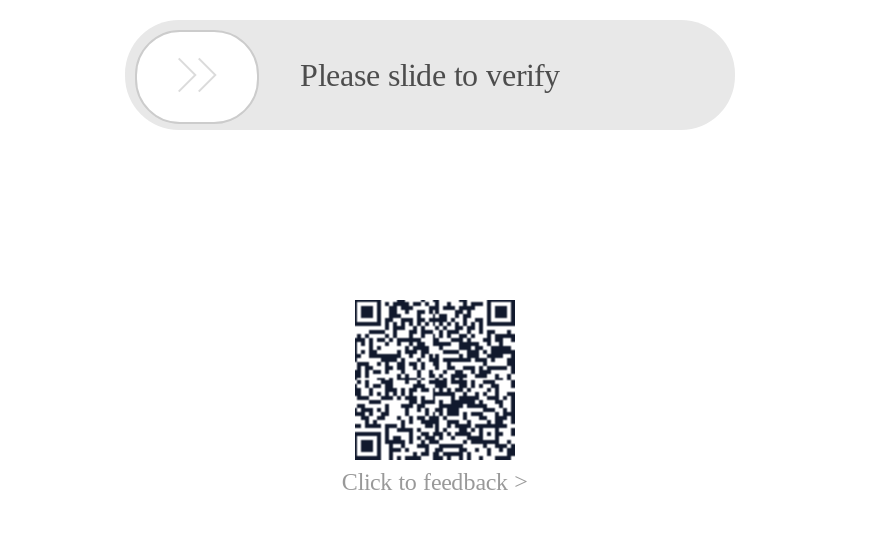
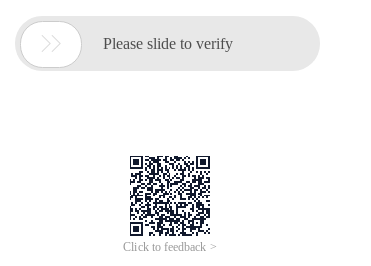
[353,300,517,462] [image] -> [130,155,211,237] [image]

